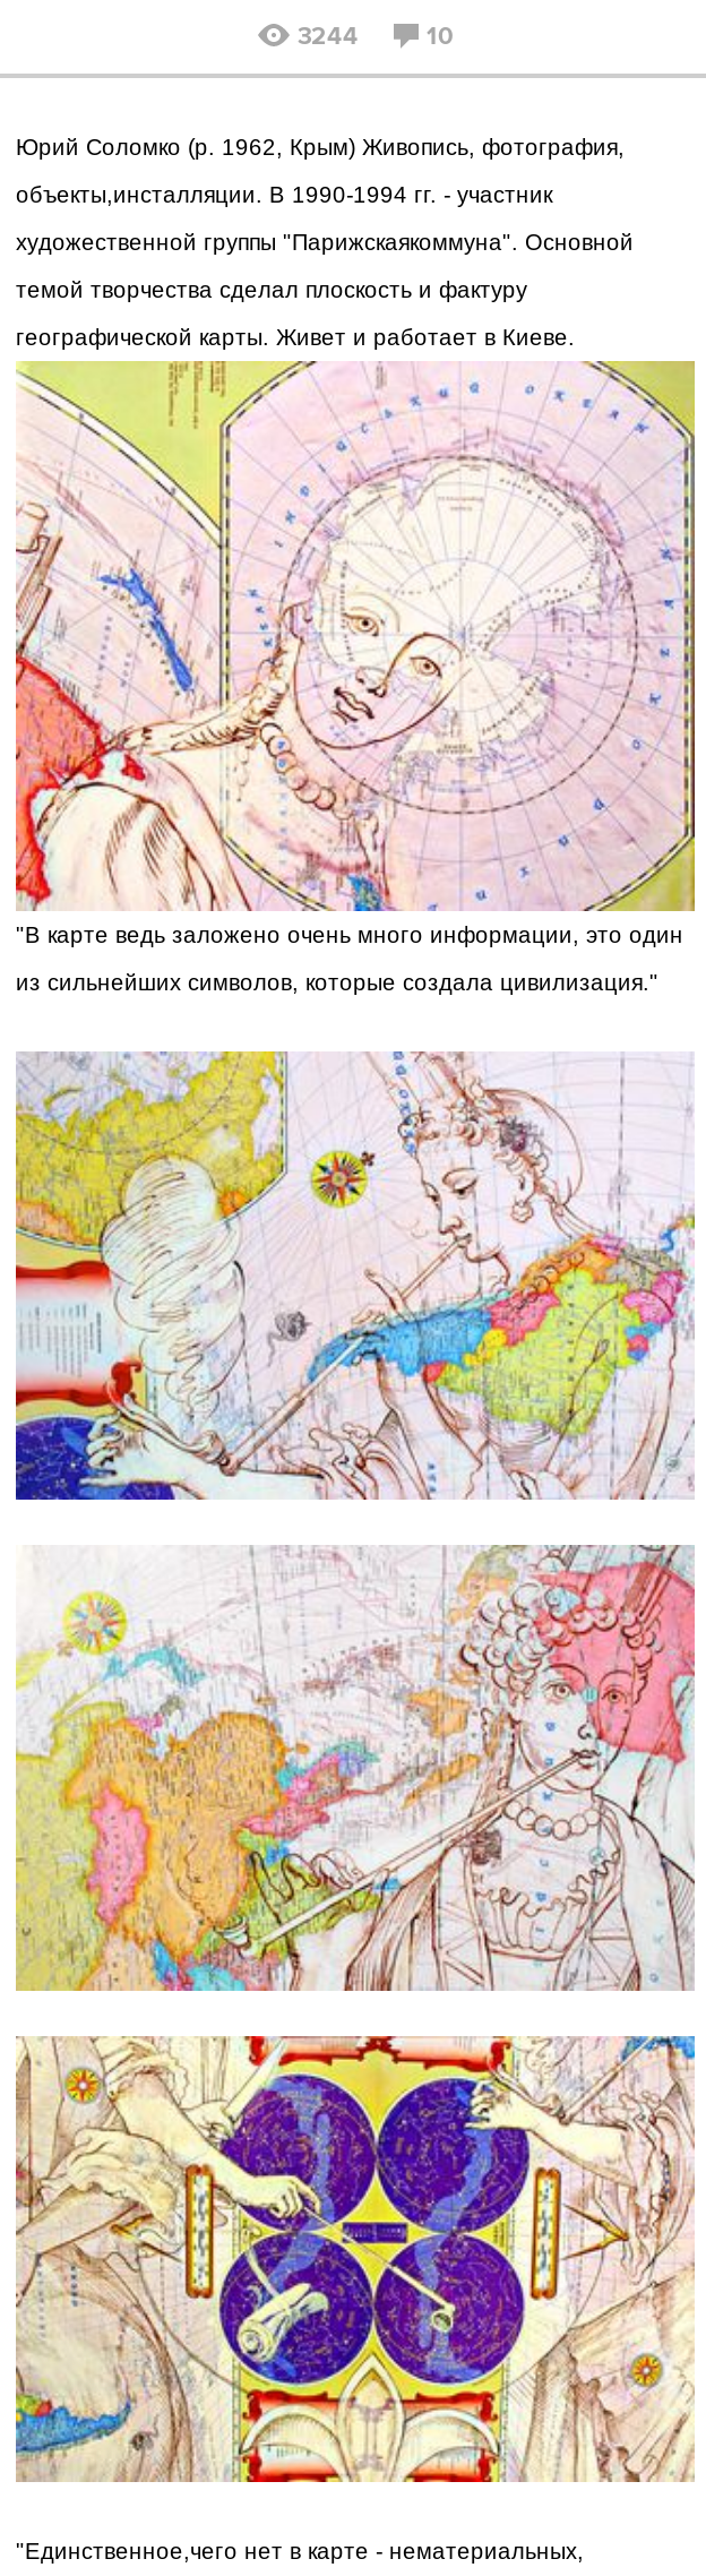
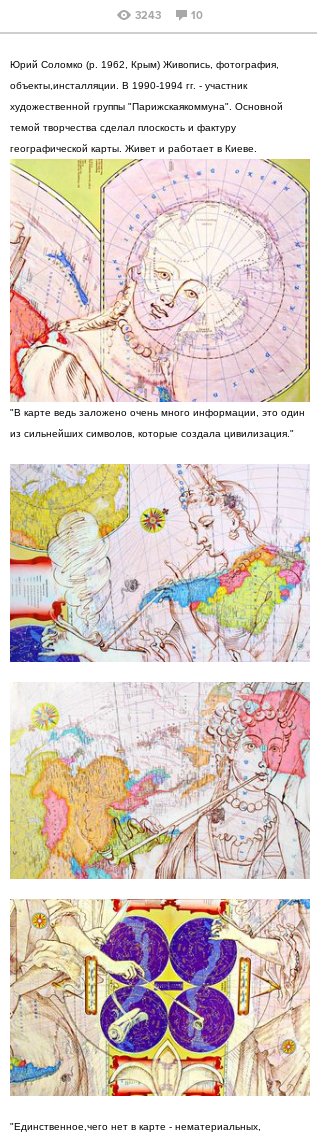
[298,22,359,53] 3244 -> [135,9,161,23] 3243

